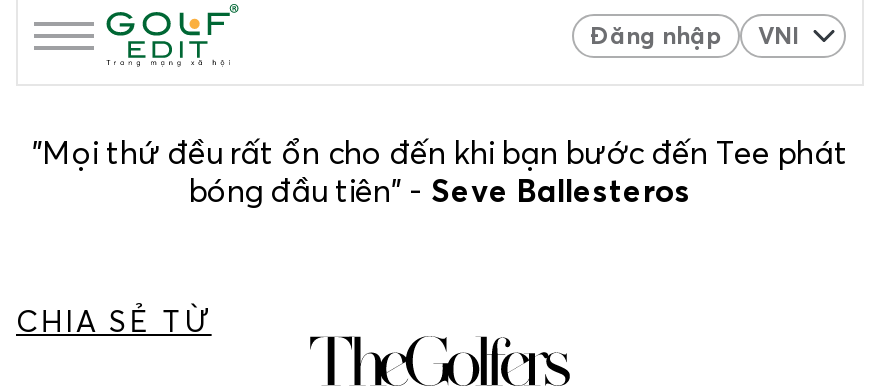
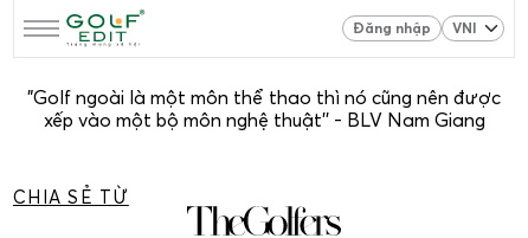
[32,132,848,210] "Mọi thứ đều rất ổn cho đến khi bạn bước đến Tee phát | bóng đầu tiên" - Seve Ballesteros -> [27,85,501,131] "Golf ngoài là một môn thể thao thì nó cũng nên được | xếp vào một bộ môn nghệ thuật'' - BLV Nam Giang

